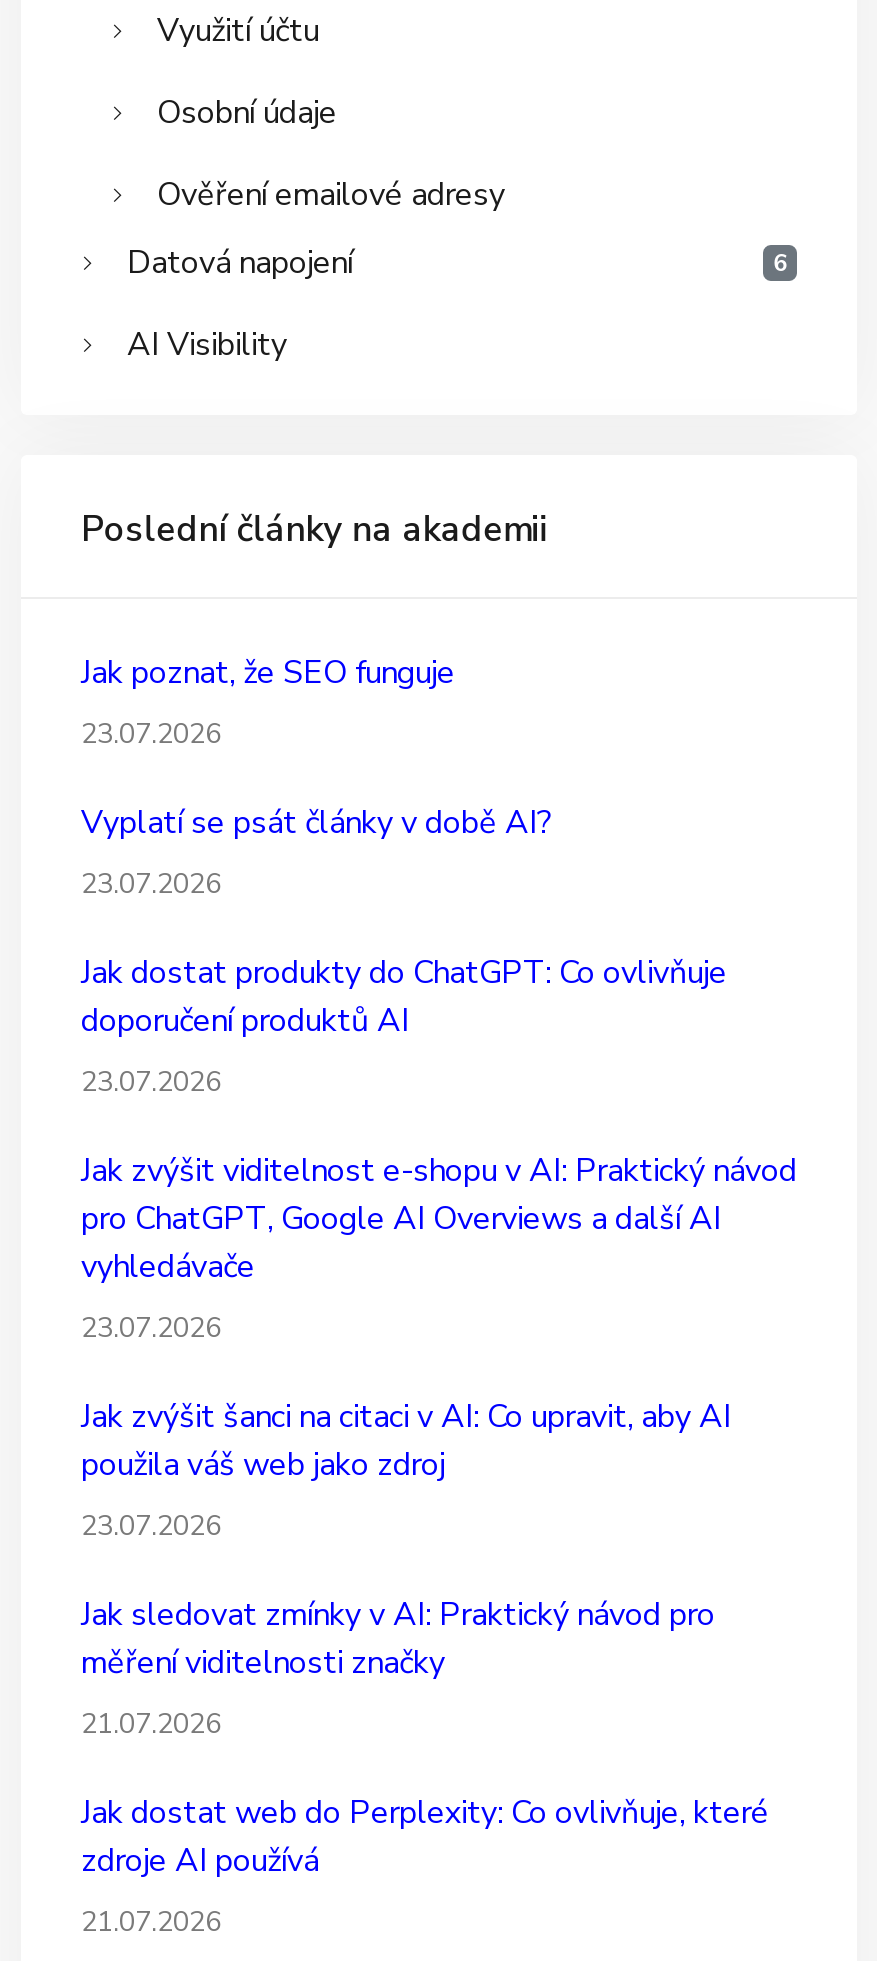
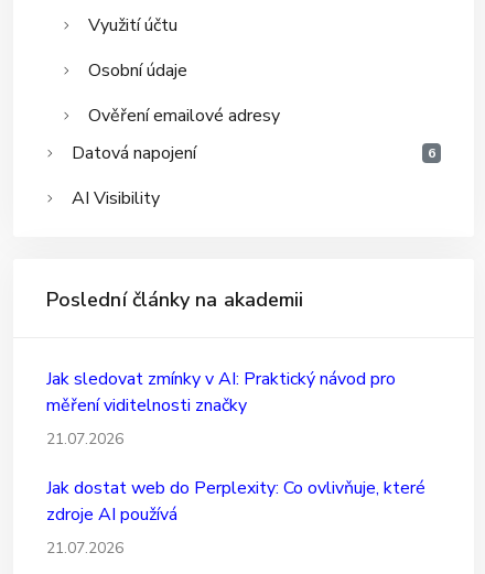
[81,652,797,1546] Jak poznat, že SEO funguje | 23.07.2026 | Vyplatí se psát články v době AI? | 23.07.2026 | Jak dostat produkty do ChatGPT: Co ovlivňuje | doporučení produktů AI | 23.07.2026 | Jak zvýšit viditelnost e-shopu v AI: Praktický návod | pro ChatGPT, Google AI Overviews a další AI | vyhledávače | 23.07.2026 | Jak zvýšit šanci na citaci v AI: Co upravit, aby AI | použila váš web jako zdroj | 23.07.2026 -> none

